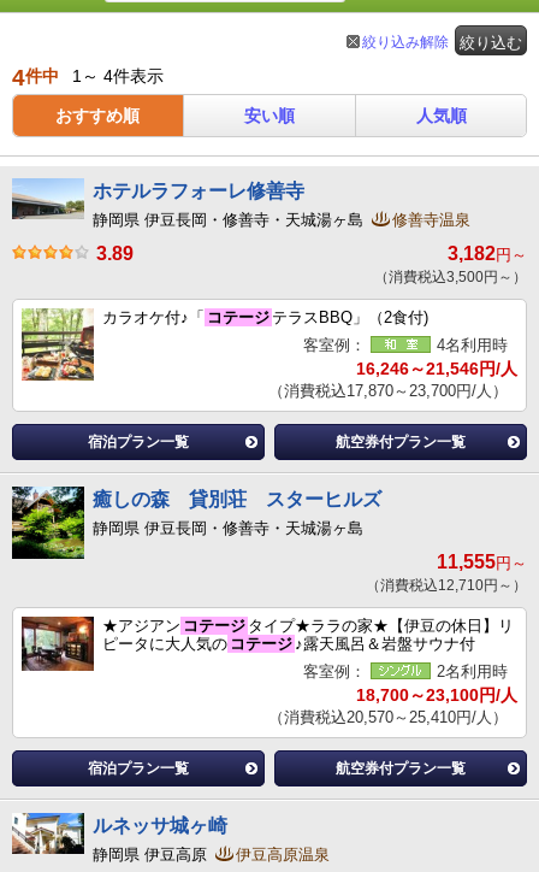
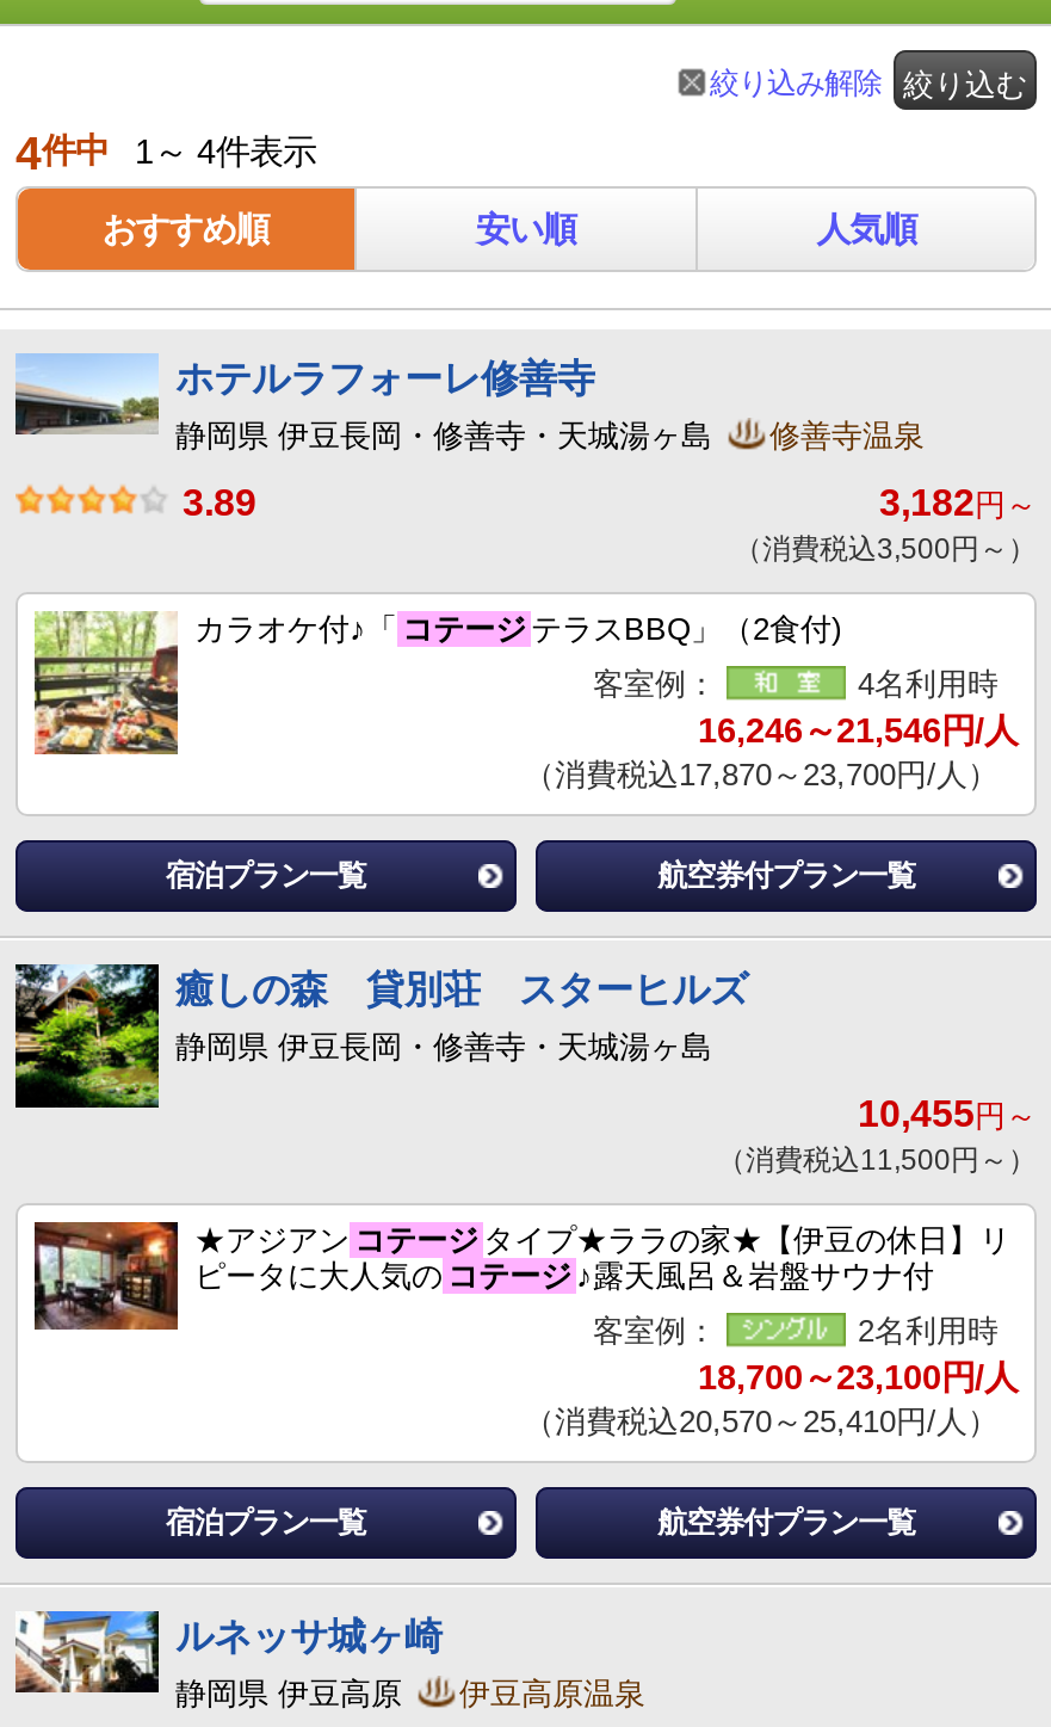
[437,552,527,572] 11,555円～ -> [858,1093,1037,1134] 10,455円～
[366,577,527,594] （消費税込12,710円～） -> [717,1143,1037,1177] （消費税込11,500円～）

